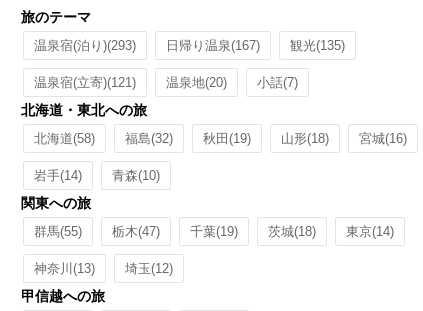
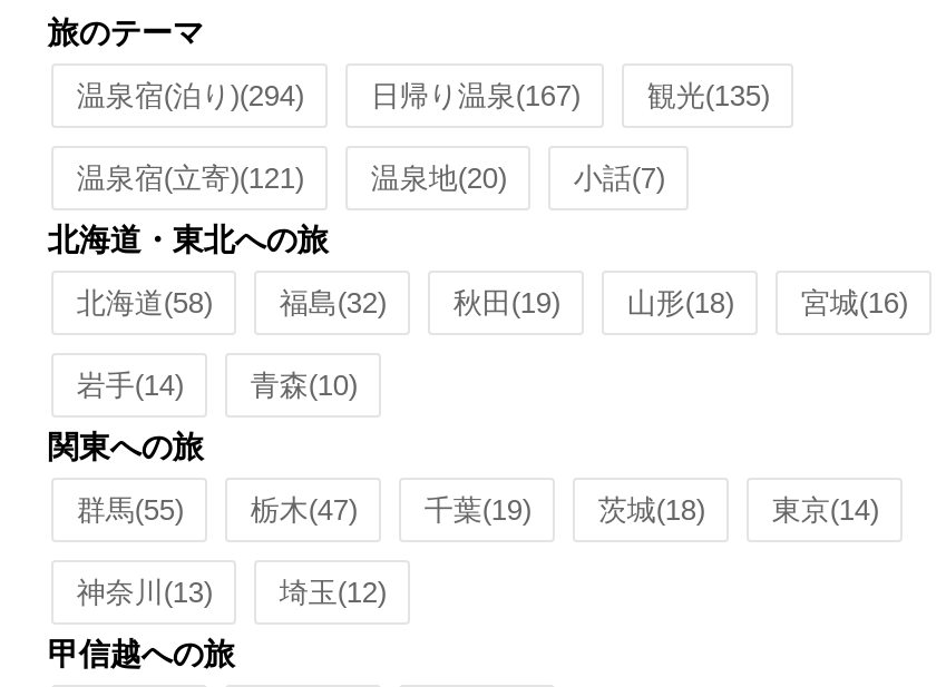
[34,38,345,53] 温泉宿(泊り)(293) 日帰り温泉(167) 観光(135) -> [77,79,770,112] 温泉宿(泊り)(294) 日帰り温泉(167) 観光(135)

